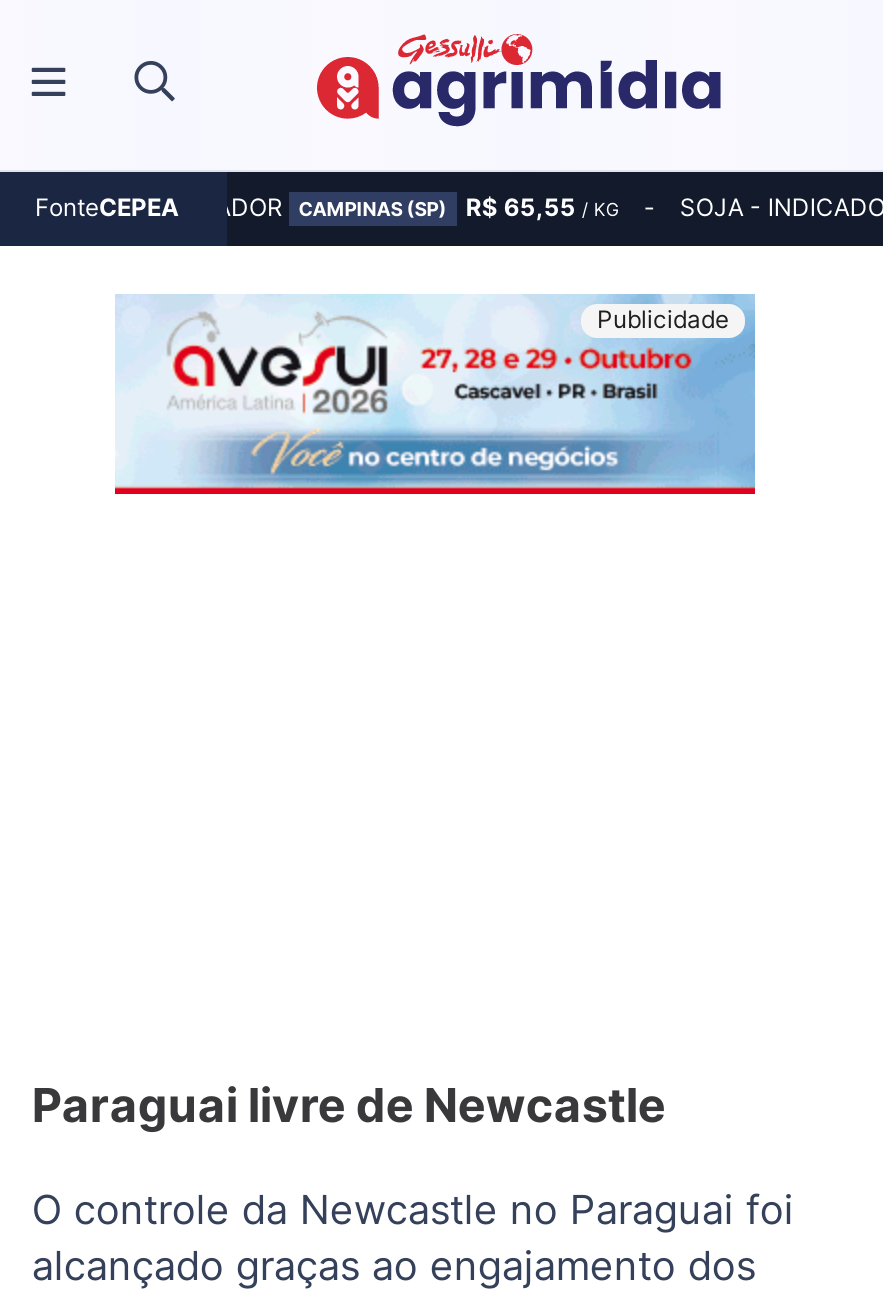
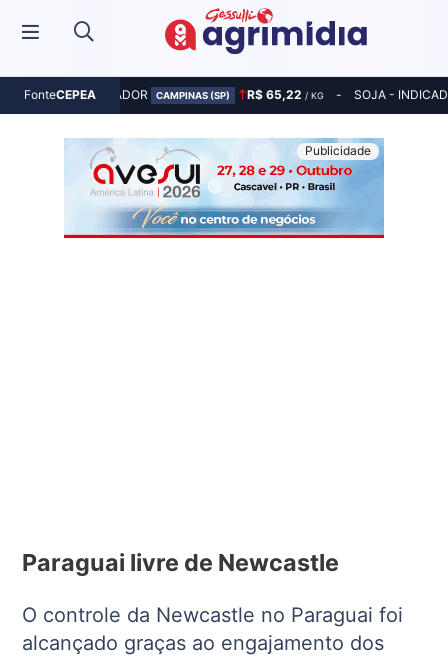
[466,192,620,222] R$ 65,55 / KG -> [247,87,324,102] R$ 65,22 / KG

